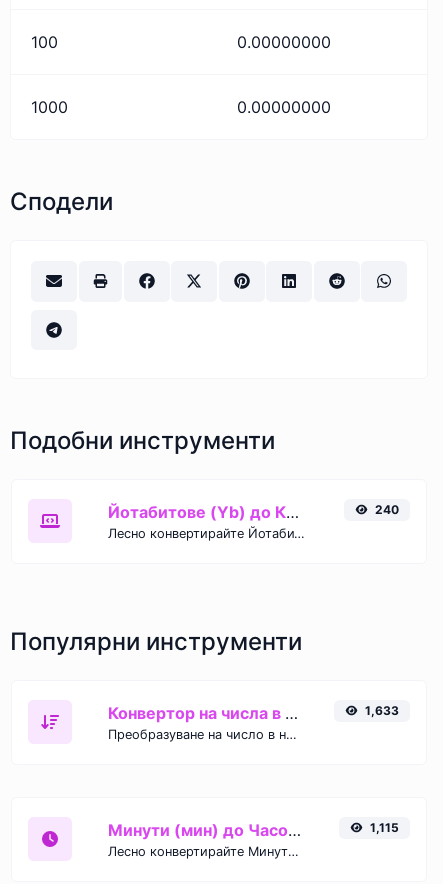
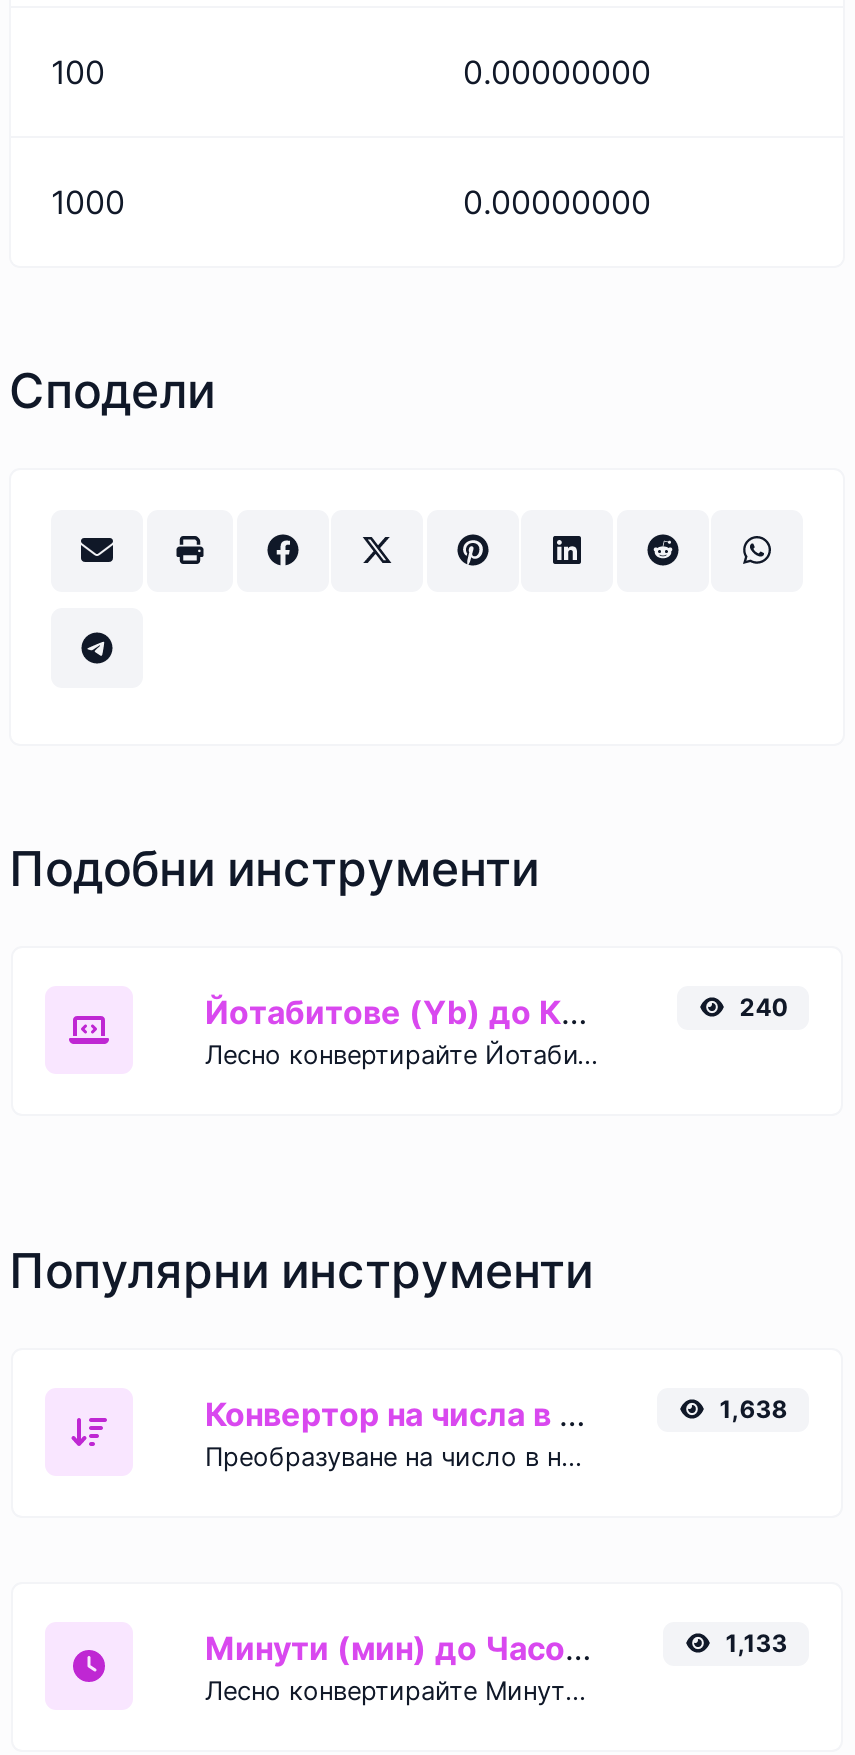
[362,703,399,718] 1,633 -> [713,1394,787,1424] 1,638
[367,820,399,835] 1,115 -> [719,1628,787,1658] 1,133

